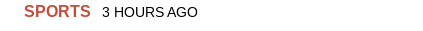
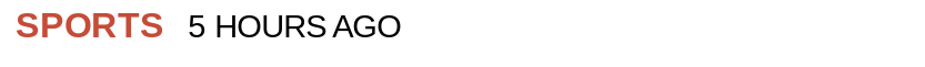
[24,3,198,20] SPORTS 3 HOURS AGO -> [16,8,401,45] SPORTS 5 HOURS AGO

